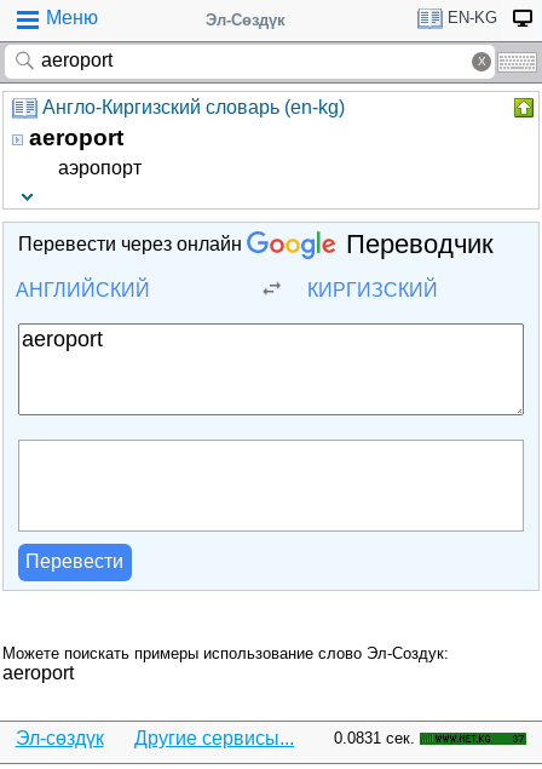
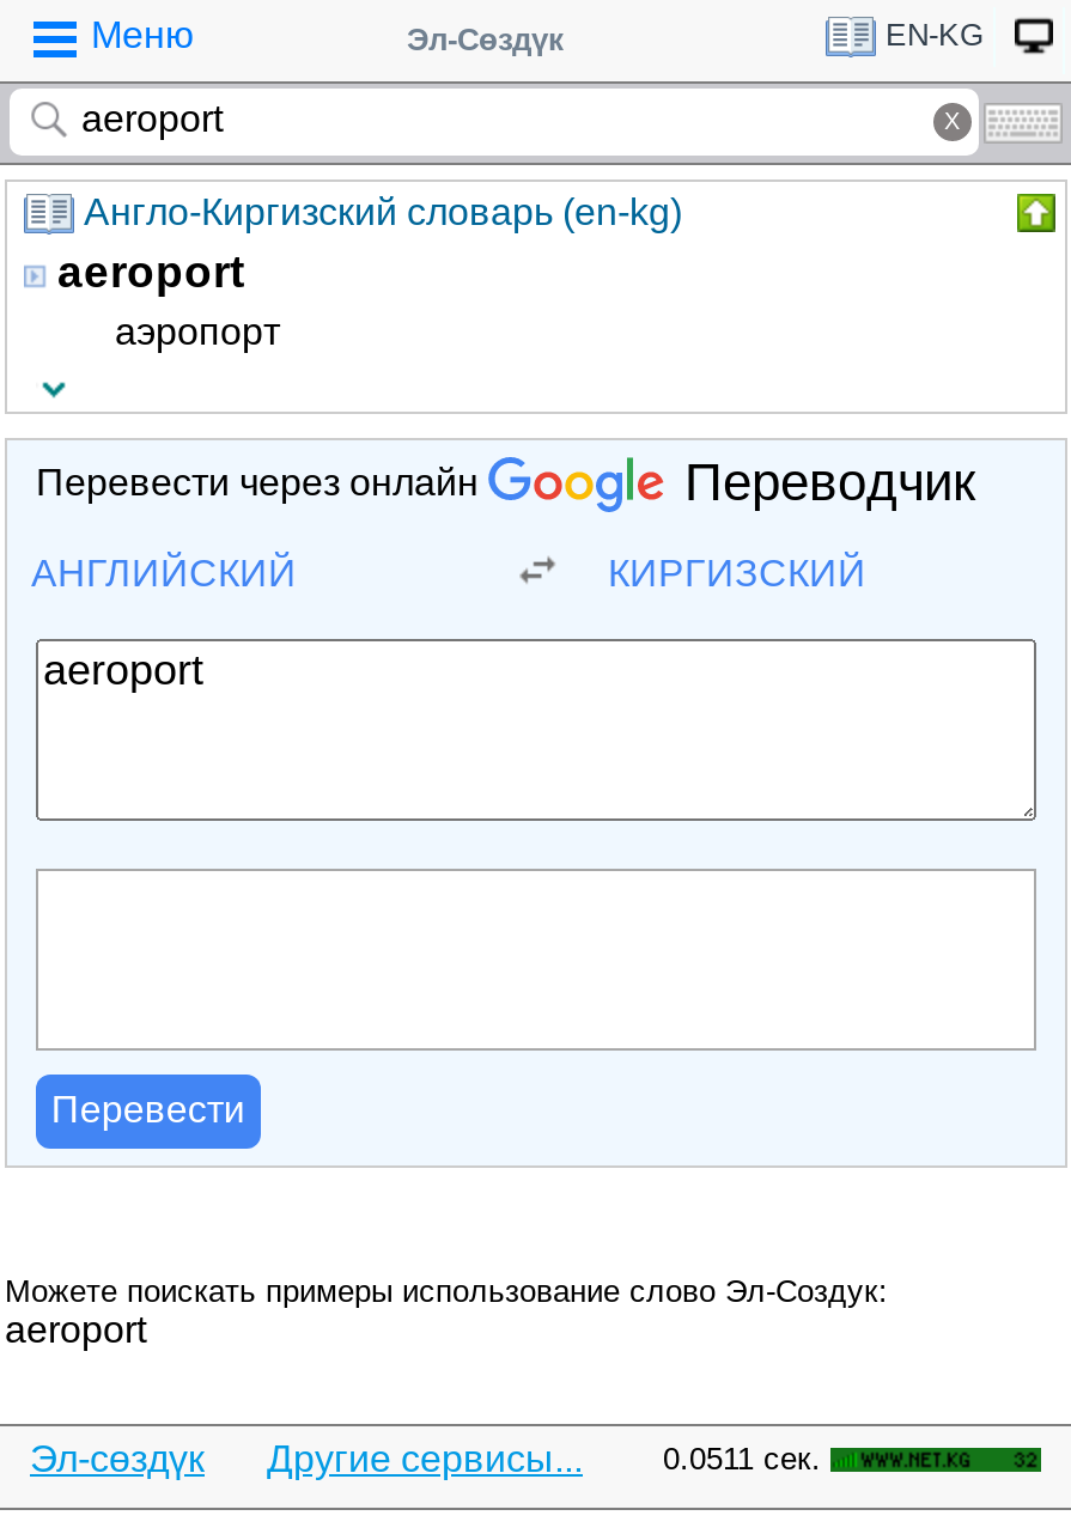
[334,729,415,747] 0.0831 сек. -> [663,1440,821,1476] 0.0511 сек.

